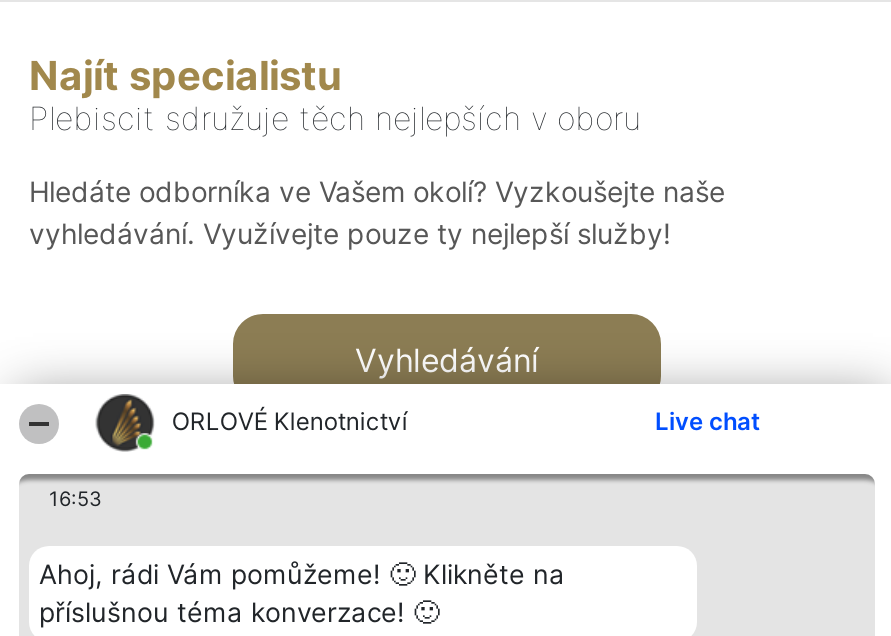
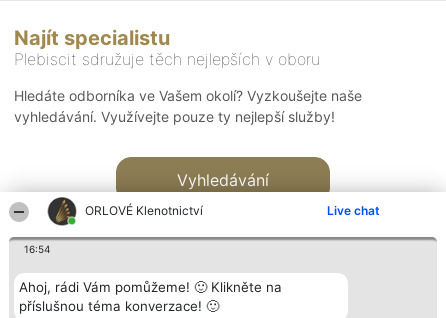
[49,486,101,510] 16:53 -> [24,243,50,255] 16:54

